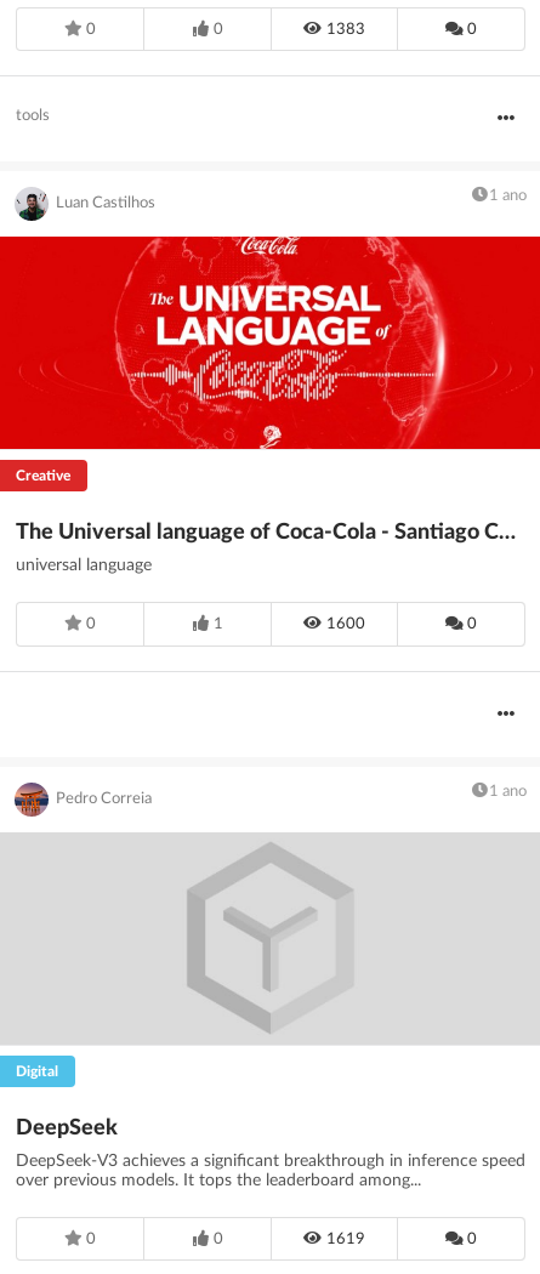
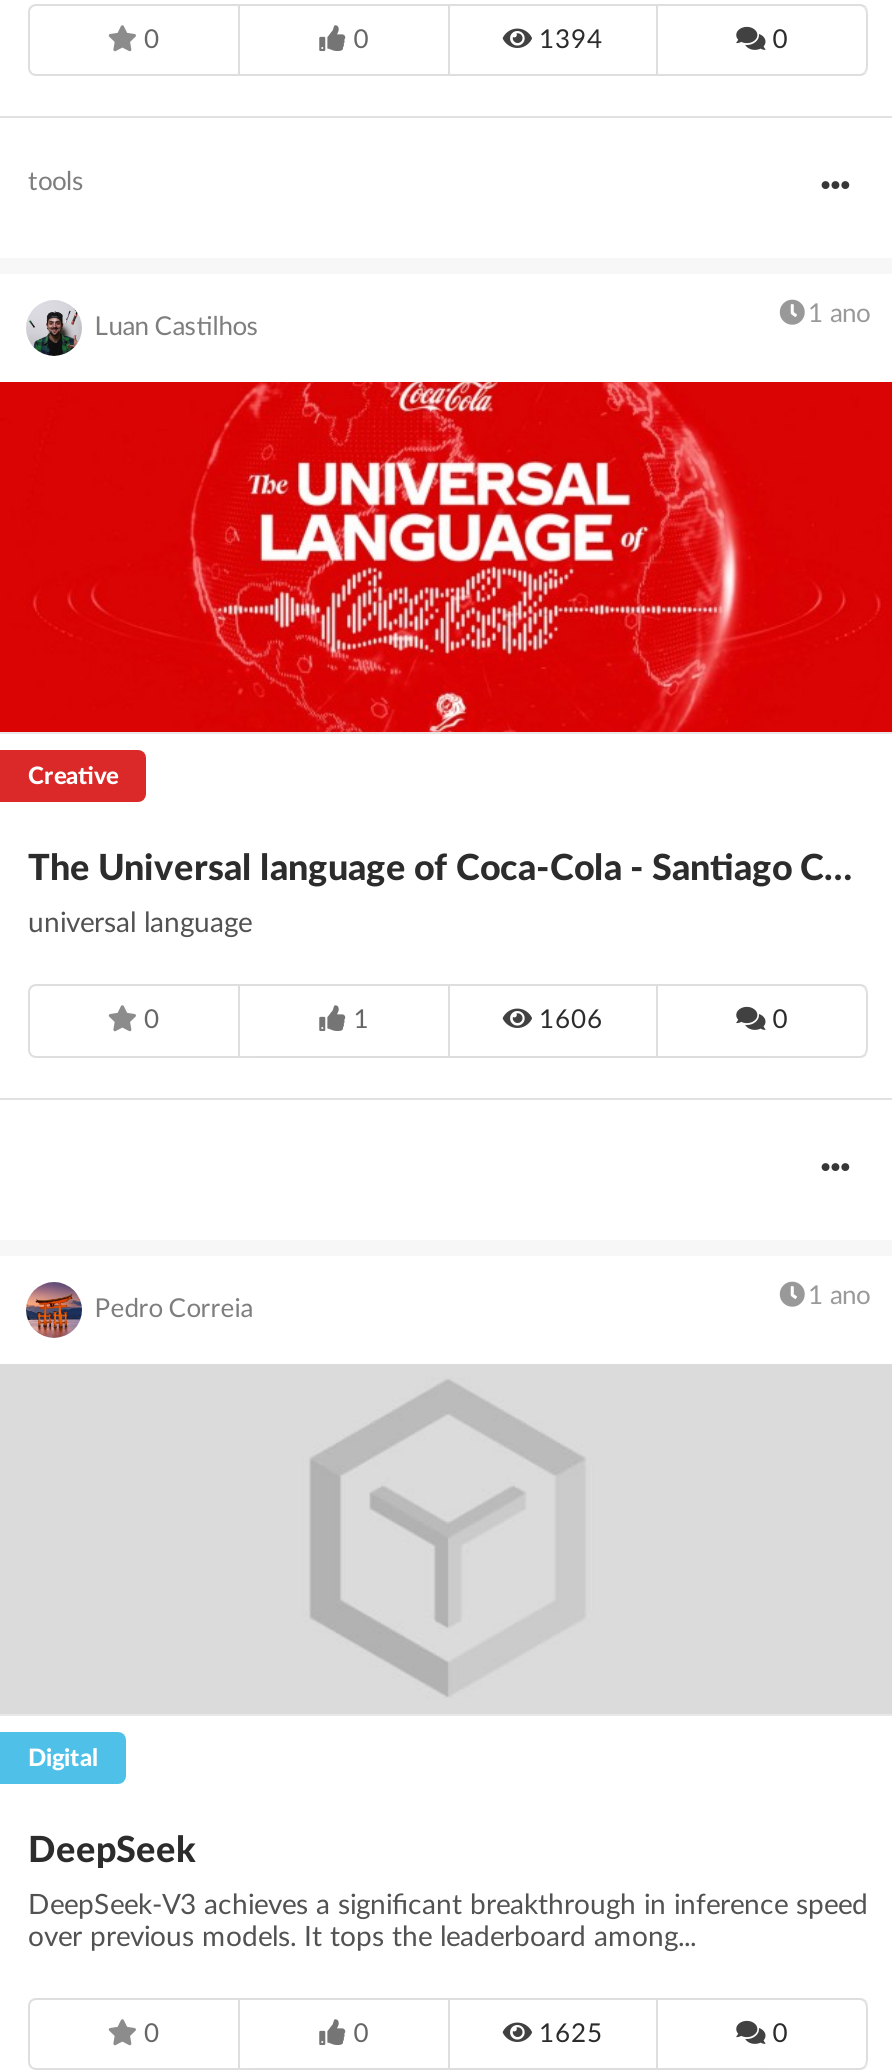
[326,22,365,37] 1383 -> [539,28,603,54] 1394
[326,617,365,633] 1600 -> [539,1009,603,1035] 1606
[326,1232,365,1247] 1619 -> [539,2022,603,2048] 1625

